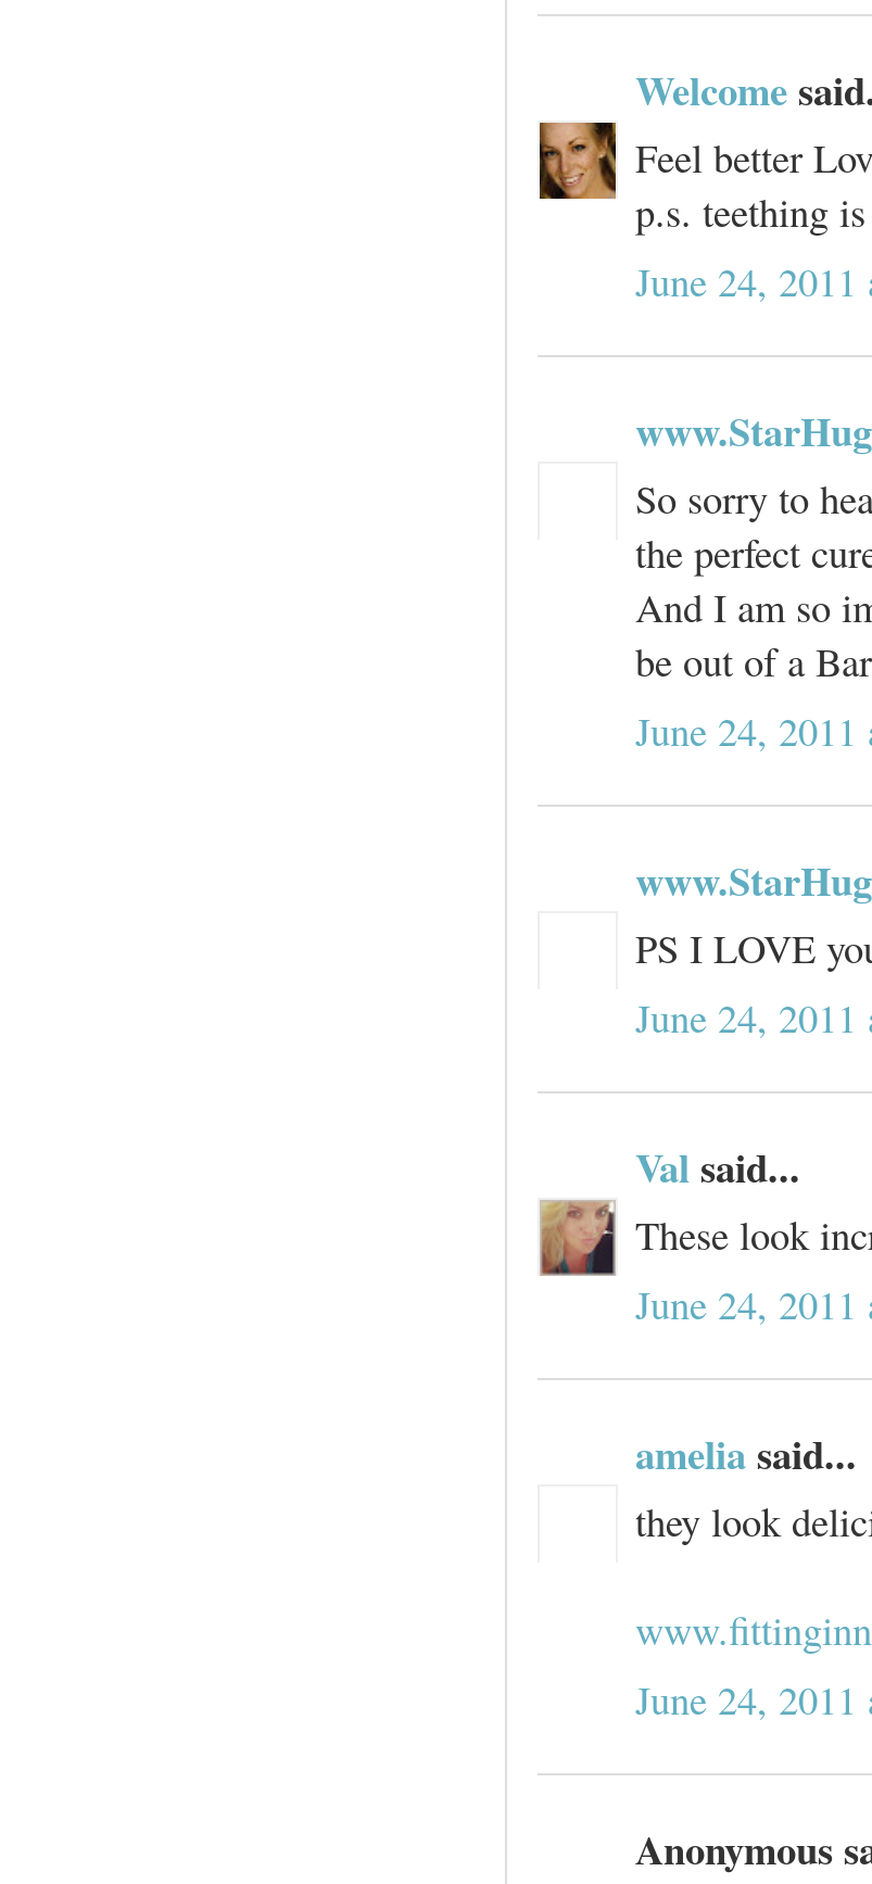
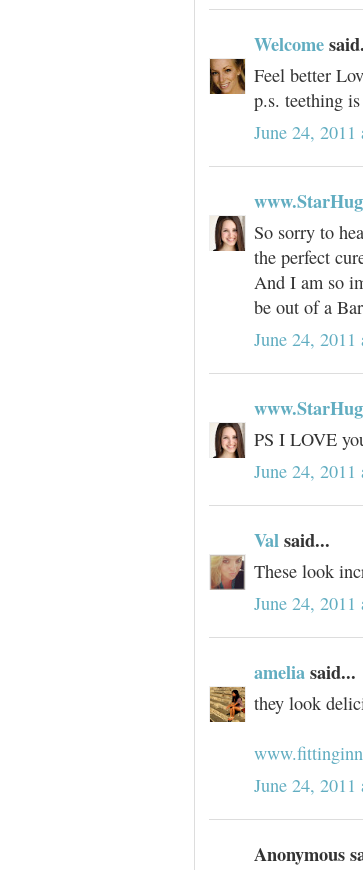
none -> [211,215,246,252] [image]
none -> [211,422,246,459] [image]
none -> [209,686,246,723] [image]

